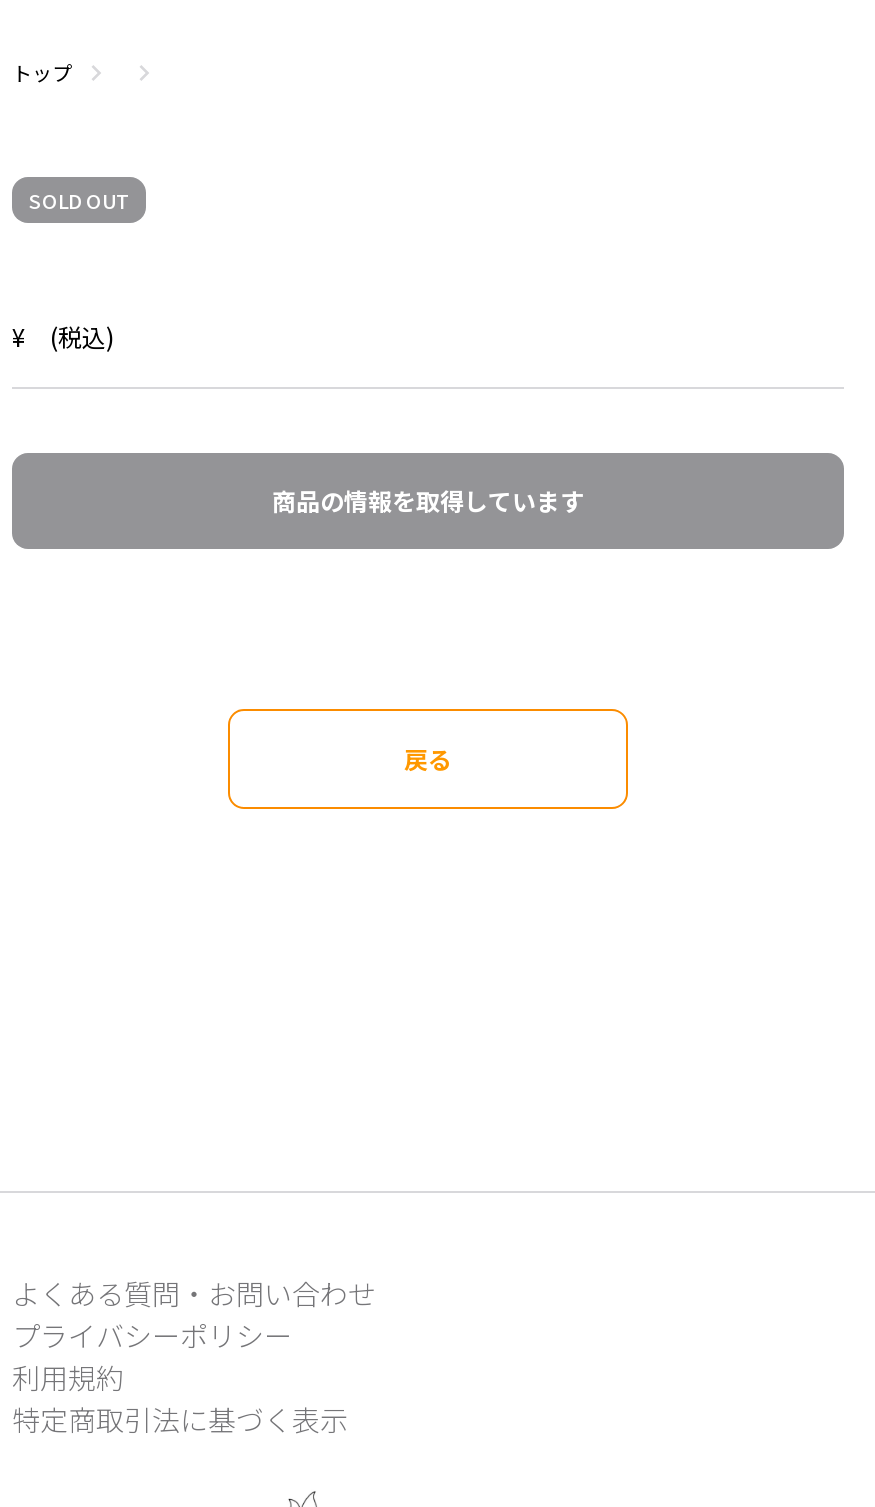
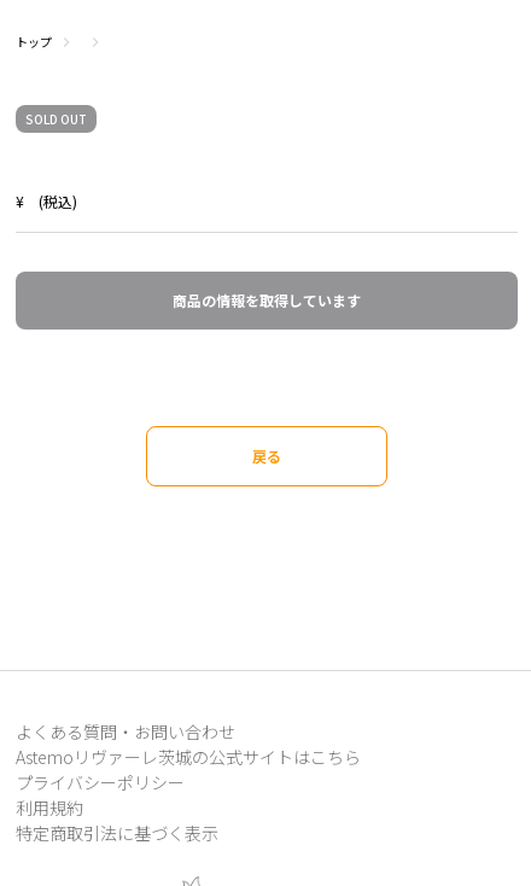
moved [12,1273,376,1313] -> [16,719,235,743]: よくある質問・お問い合わせ
none -> [16,745,361,769] Astemoリヴァーレ茨城の公式サイトはこちら

